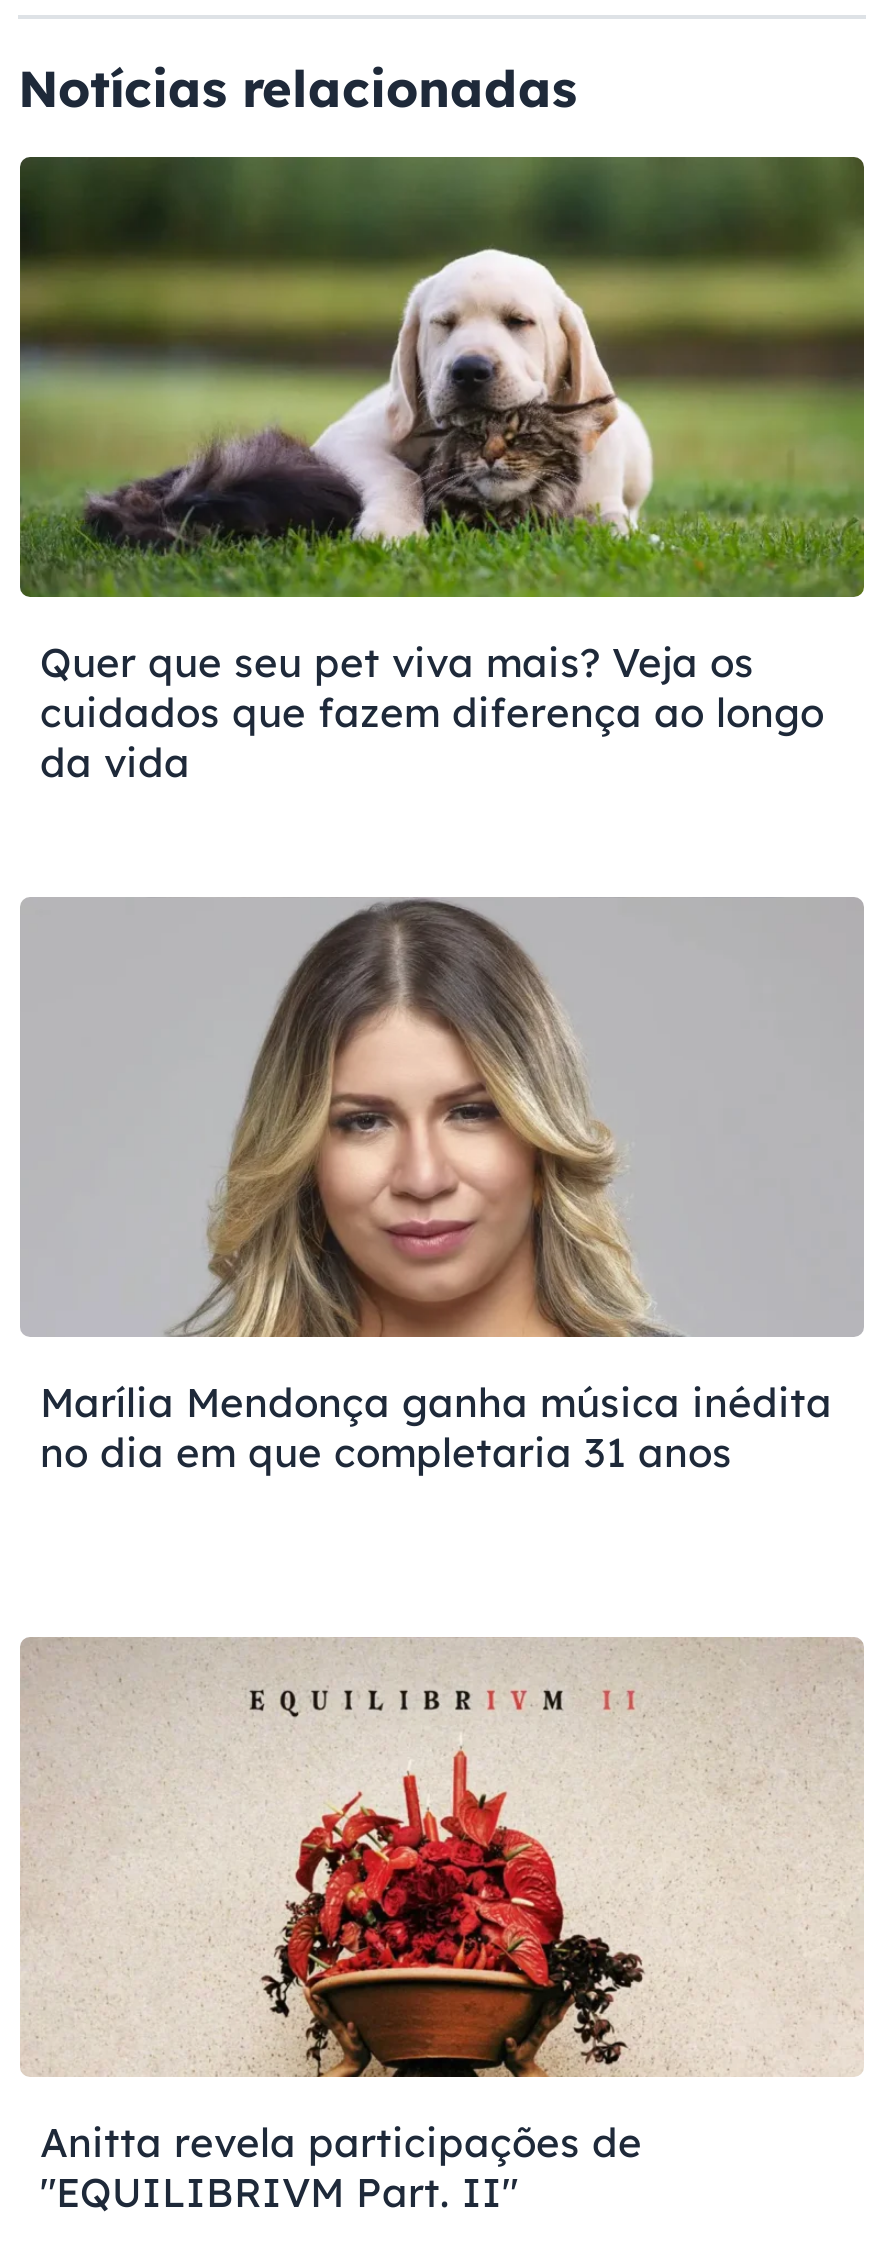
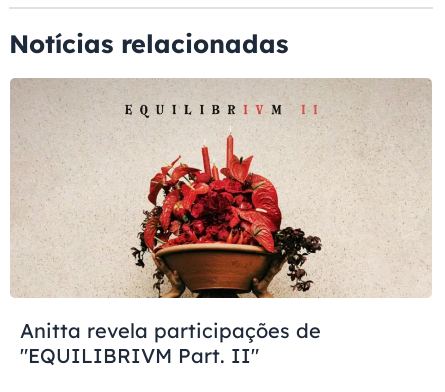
[18,157,866,786] [image] | Quer que seu pet viva mais? Veja os | cuidados que fazem diferença ao longo | da vida -> none
[20,895,864,1476] [image] | Marília Mendonça ganha música inédita | no dia em que completaria 31 anos -> none

